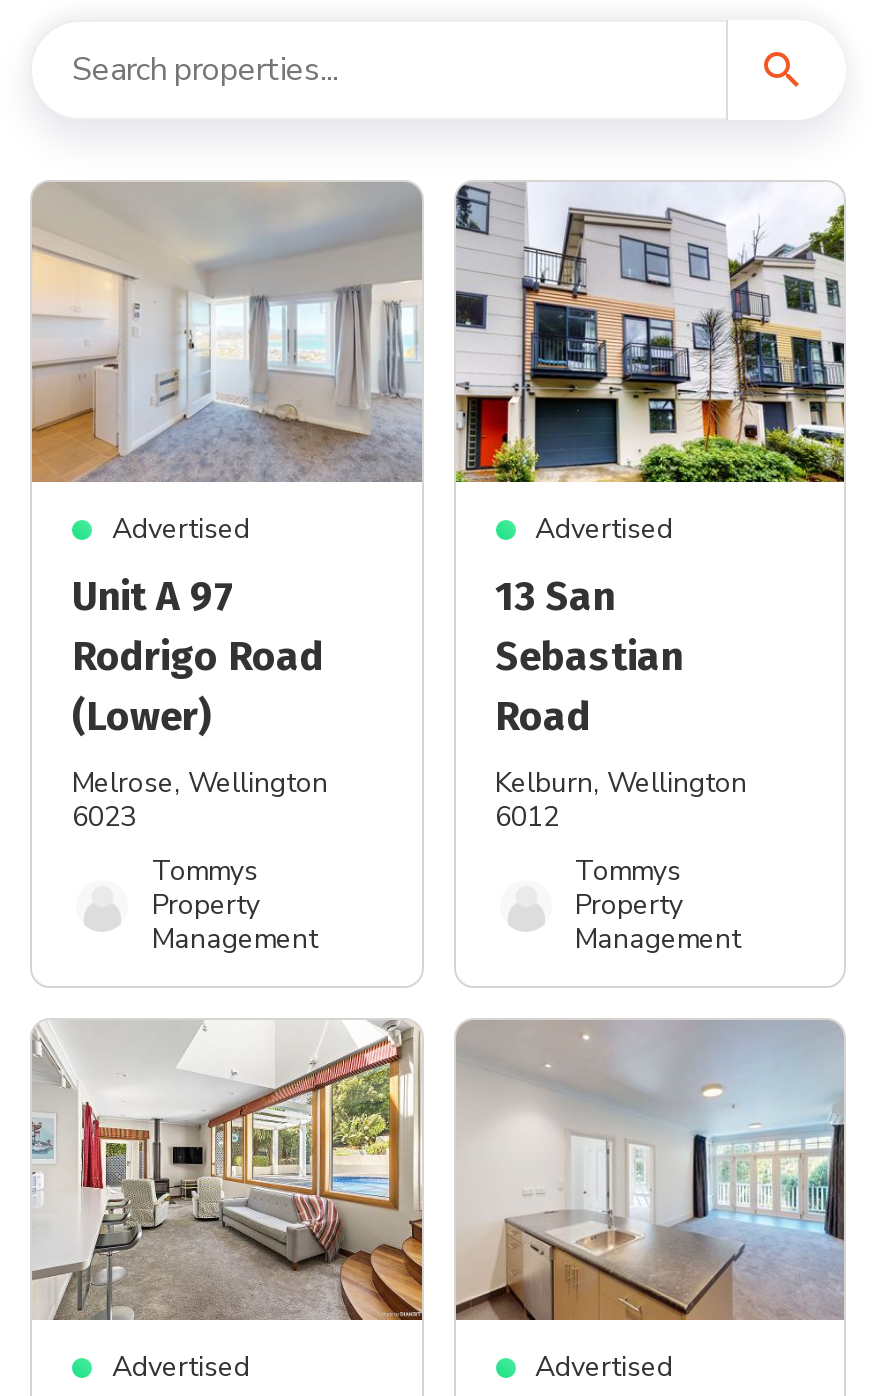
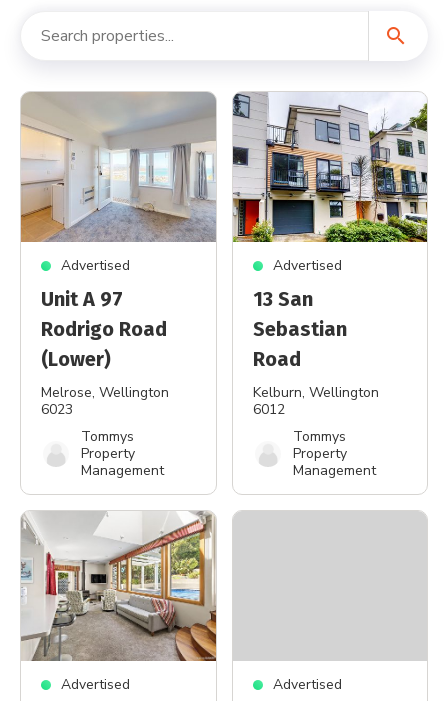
[454,1020,846,1322] [image] -> none

